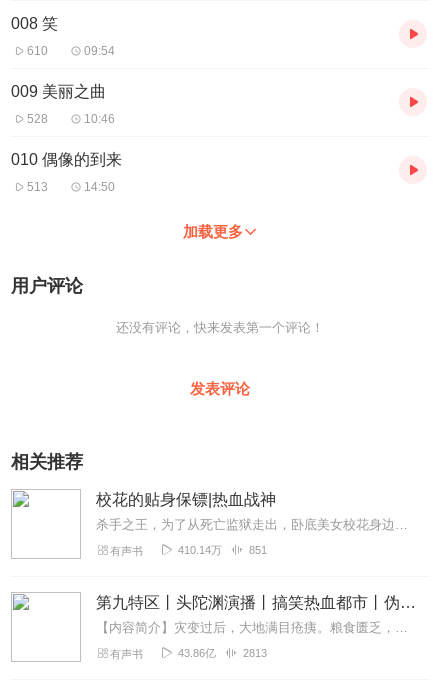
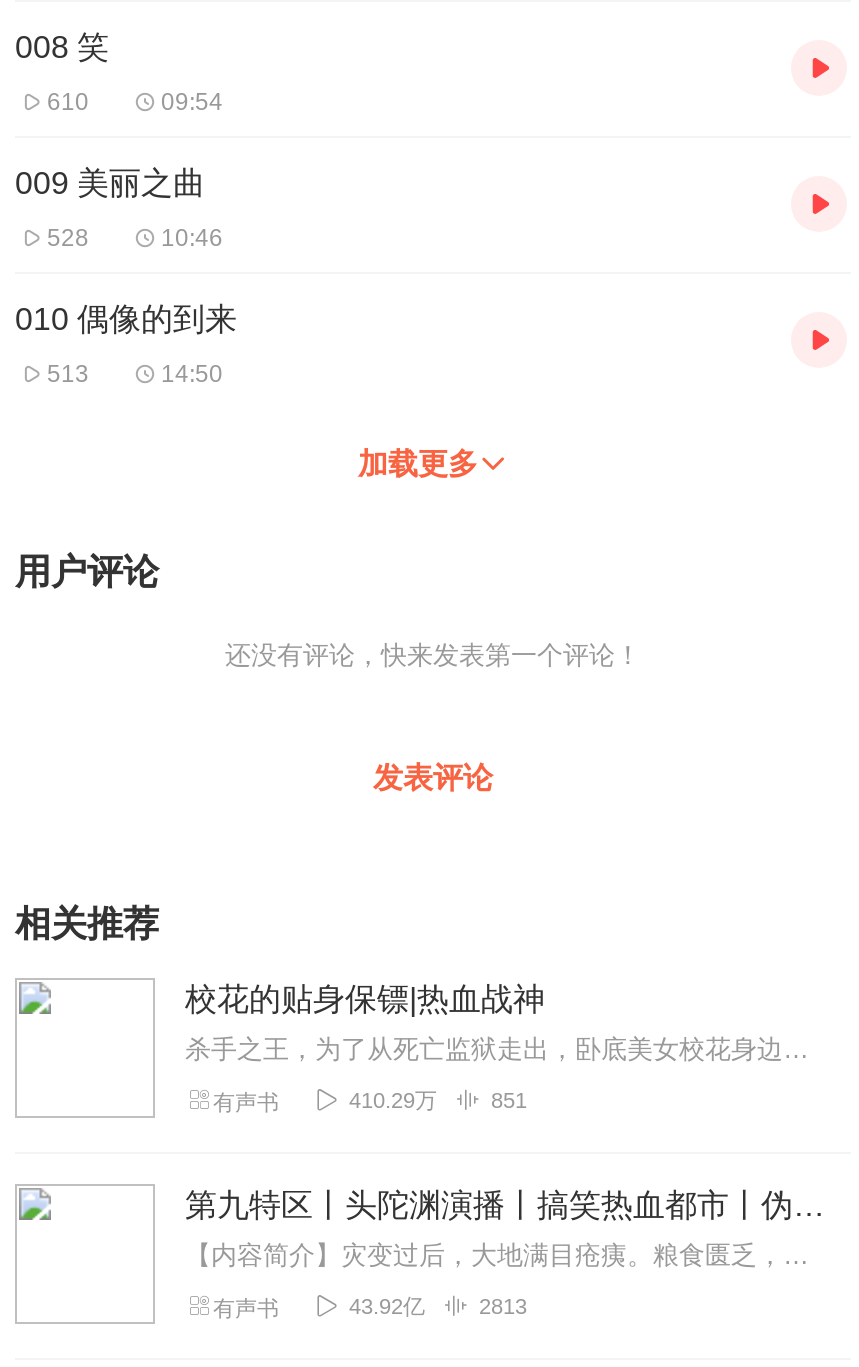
[178,544,222,556] 410.14万 -> [349,1088,437,1112] 410.29万
[178,647,216,659] 43.86亿 -> [349,1294,425,1318] 43.92亿

